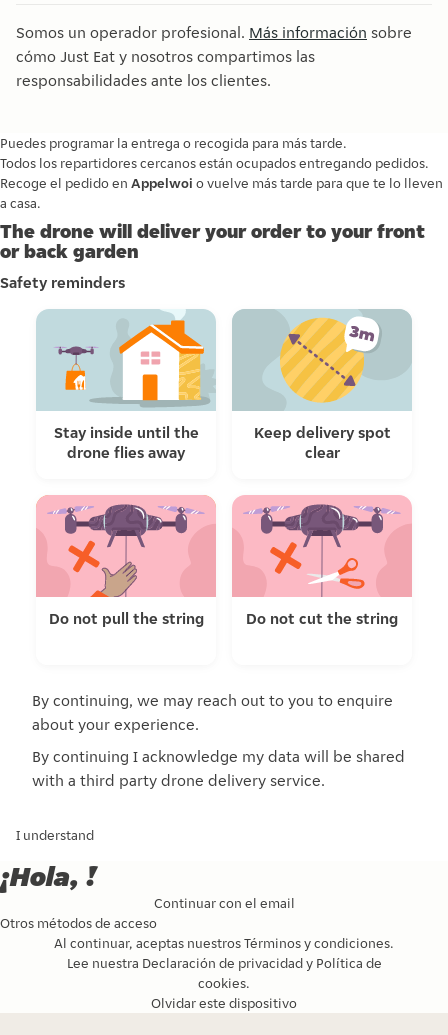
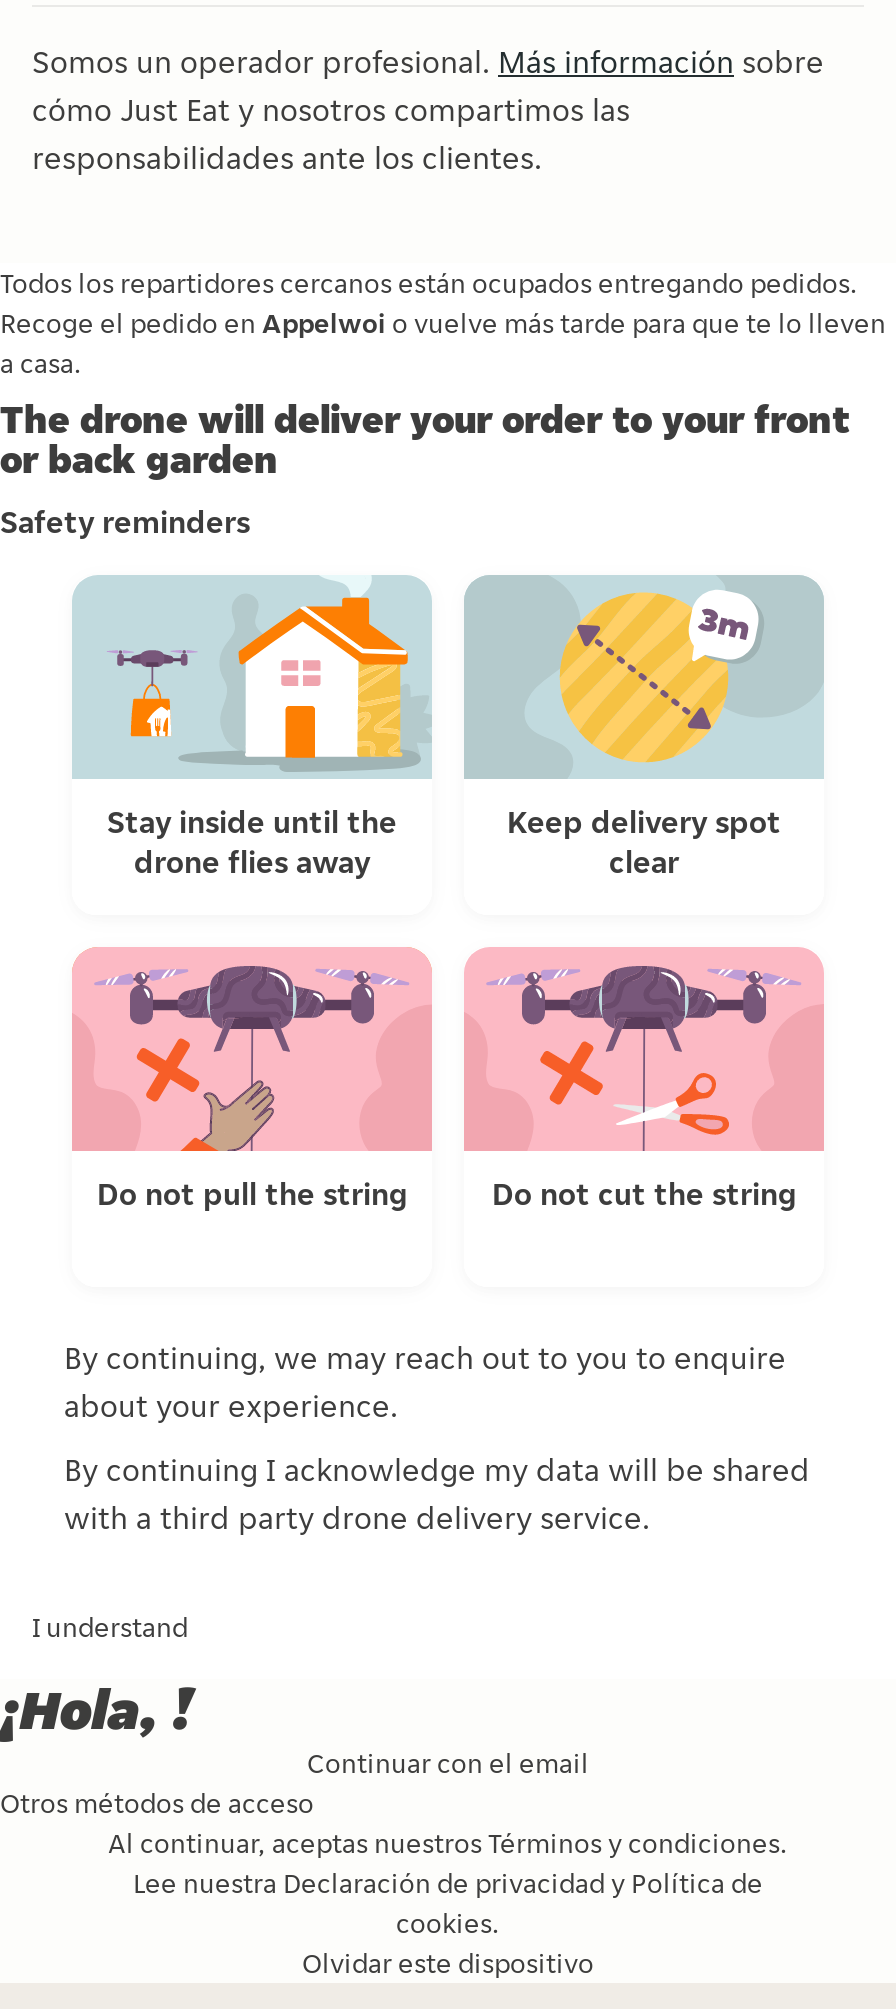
[0,134,347,152] Puedes programar la entrega o recogida para más tarde. -> none

